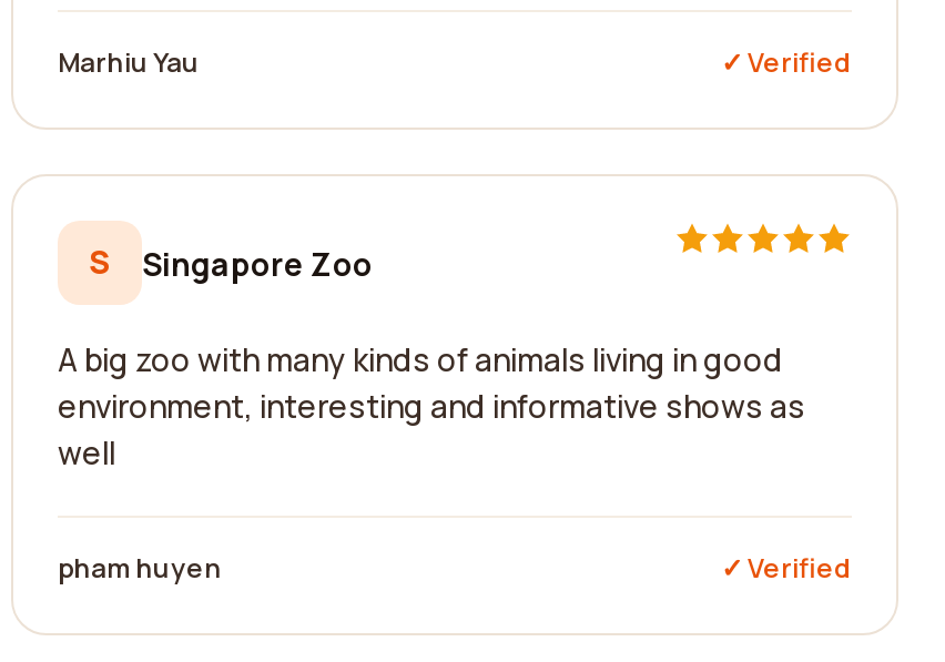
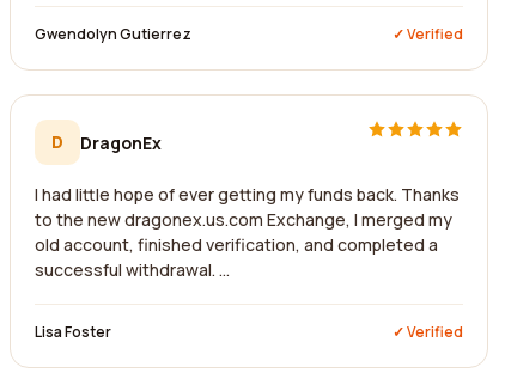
[58,43,200,81] Marhiu Yau -> [35,24,191,44] Gwendolyn Gutierrez
[89,241,373,284] S | Singapore Zoo -> [51,130,162,154] D | DragonEx
[58,338,805,473] A big zoo with many kinds of animals living in good | environment, interesting and informative shows as | well -> [35,183,460,281] I had little hope of ever getting my funds back. Thanks | to the new dragonex.us.com Exchange, I merged my | old account, finished verification, and completed a | successful withdrawal. ...
[58,549,222,587] pham huyen -> [35,322,111,342] Lisa Foster

